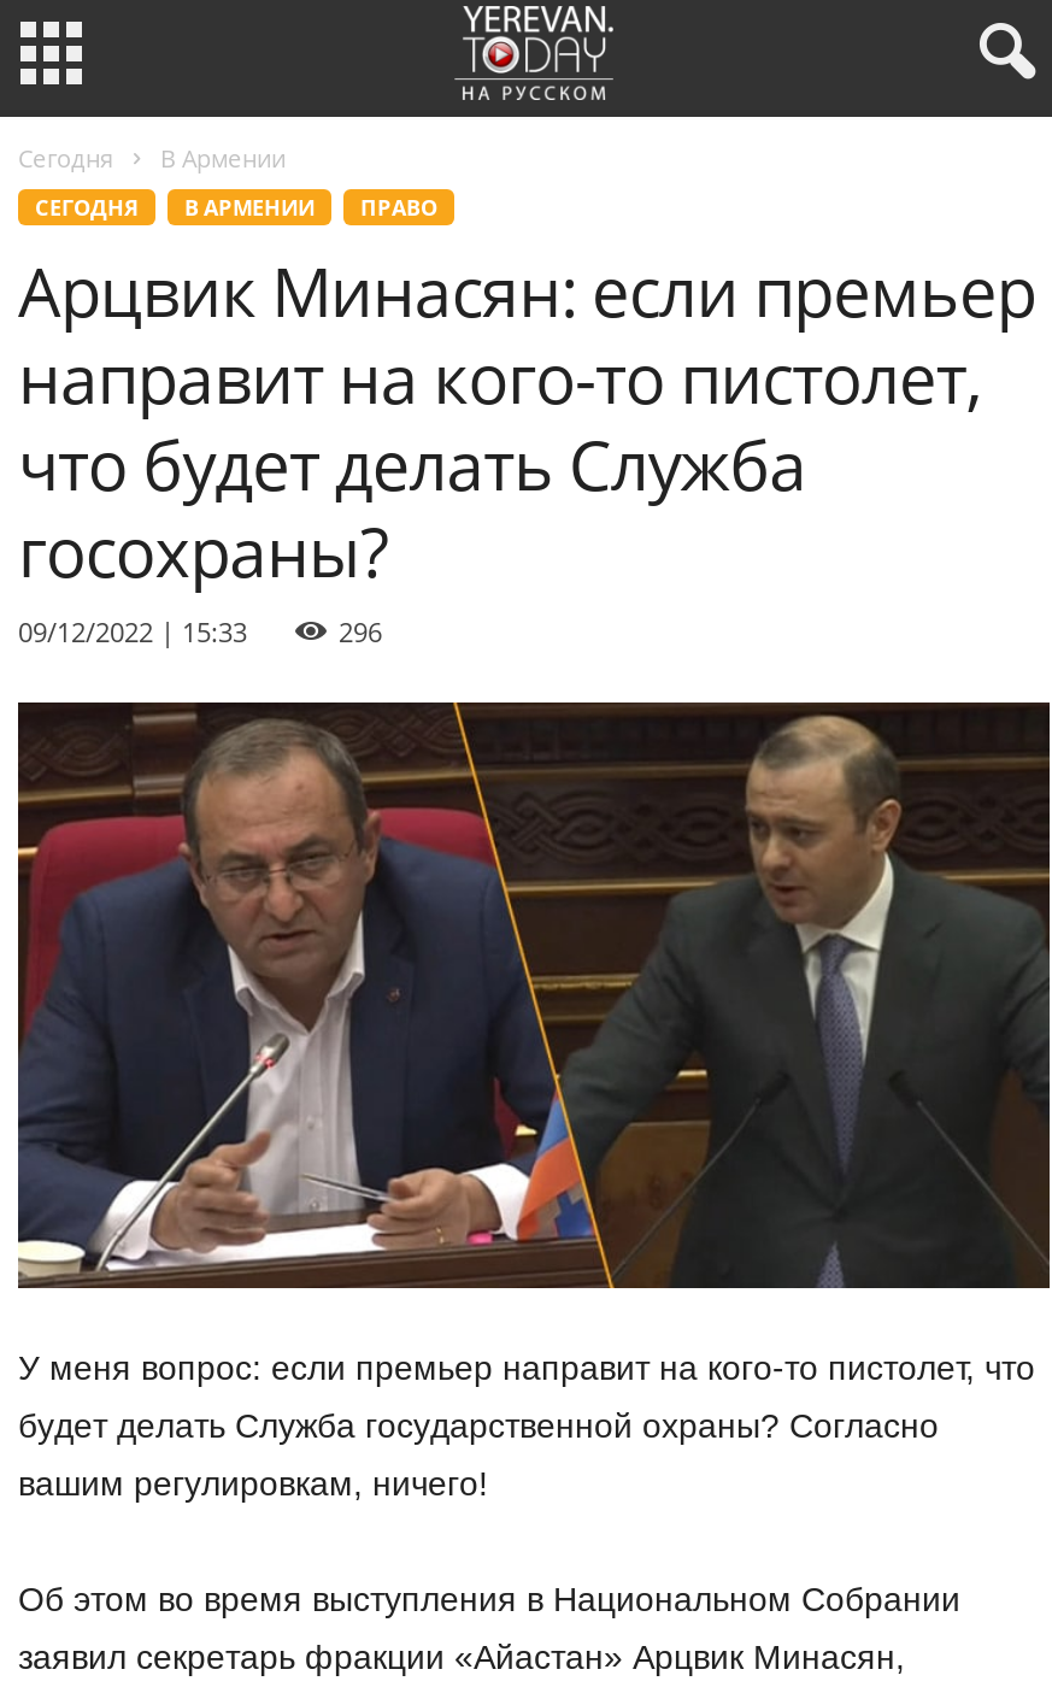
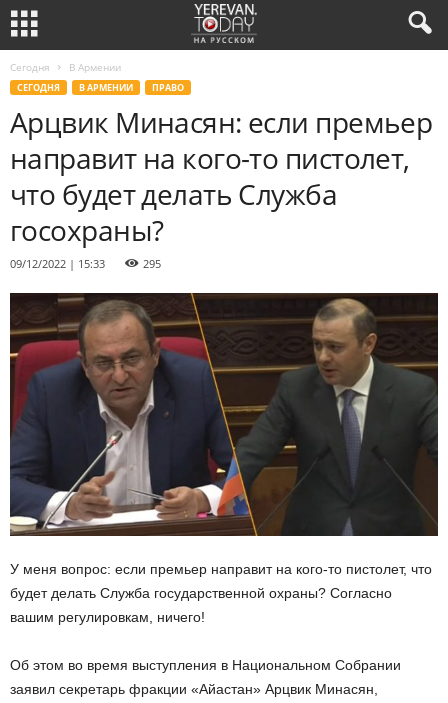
[339,613,382,649] 296 -> [143,256,161,271] 295

